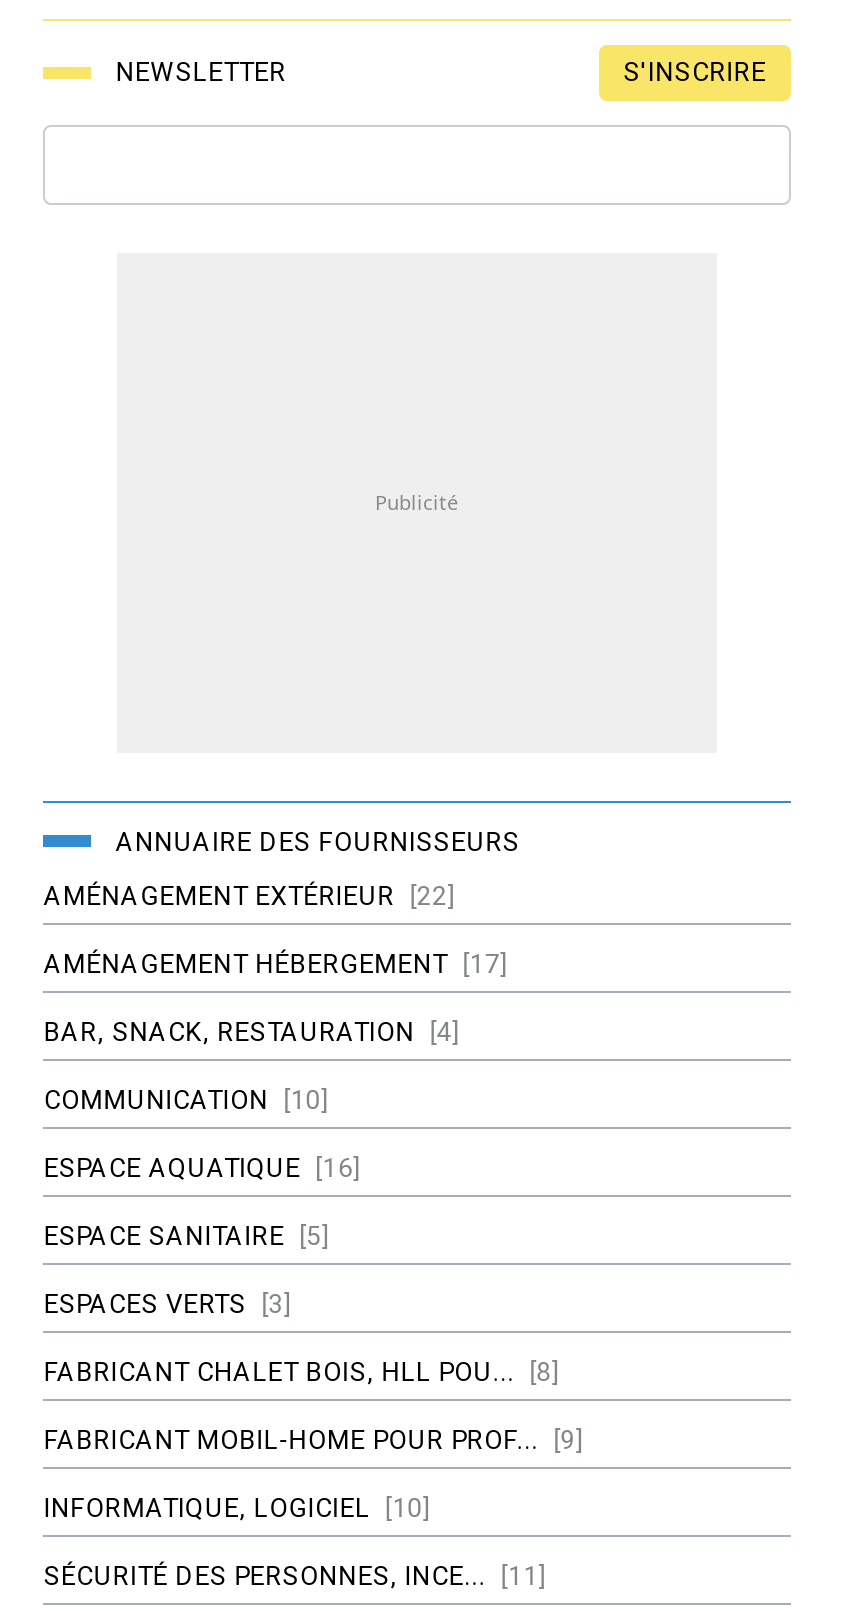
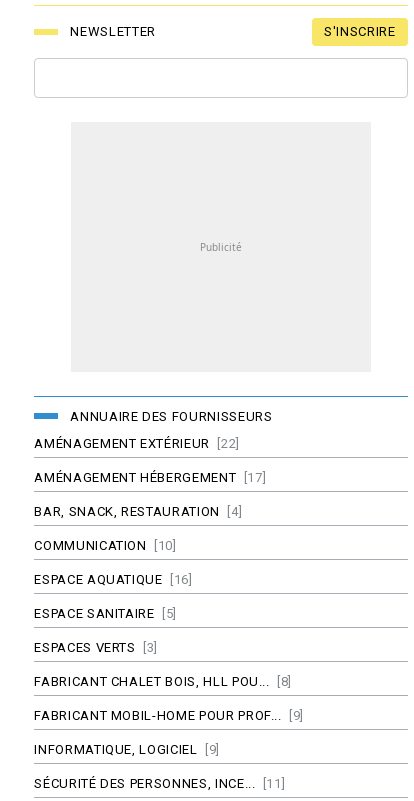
[44,1492,430,1522] INFORMATIQUE, LOGICIEL [10] -> [34,742,220,757] INFORMATIQUE, LOGICIEL [9]

